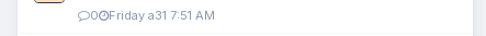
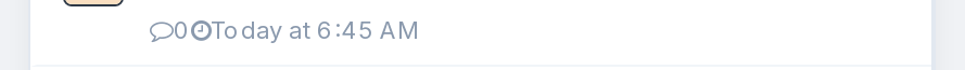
[90,8,215,23] 0 Friday a31 7:51 AM -> [174,15,419,45] 0 Today at 6:45 AM

